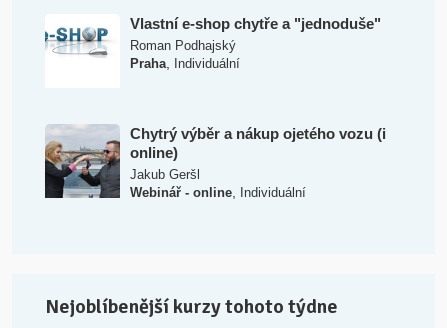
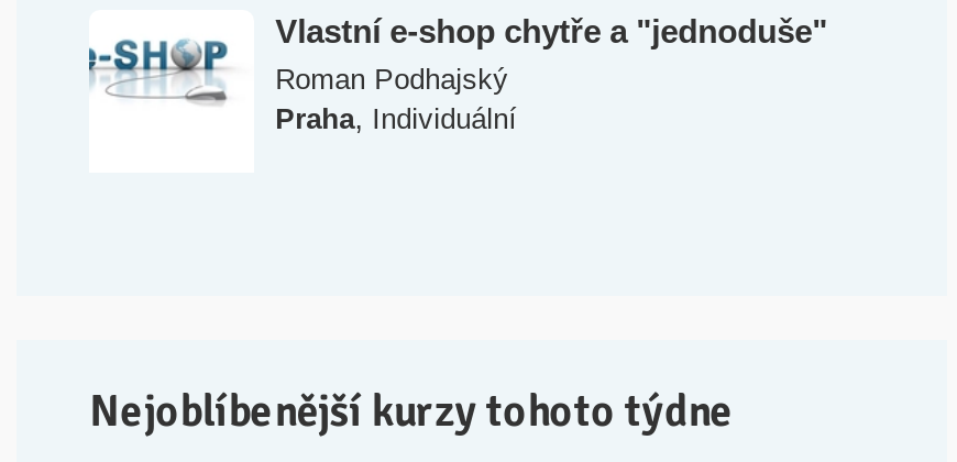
[44,124,386,199] [image] | Chytrý výběr a nákup ojetého vozu (i | online) | Jakub Geršl | Webinář - online, Individuální -> none

